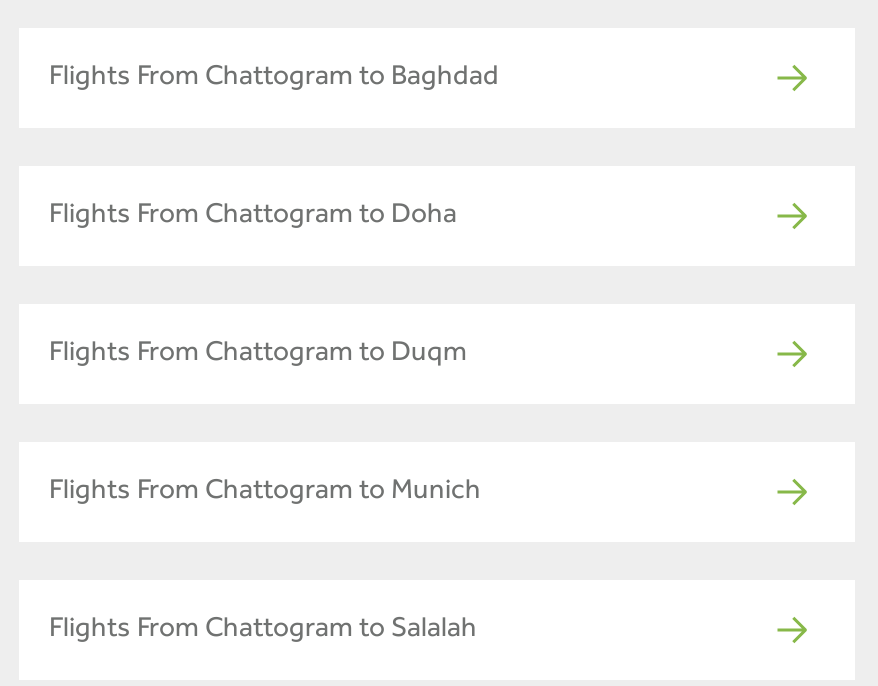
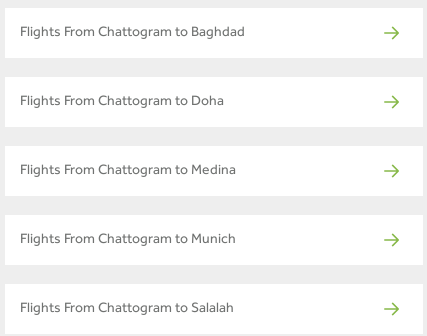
[49,342,467,370] Flights From Chattogram to Duqm -> [20,165,236,179] Flights From Chattogram to Medina

